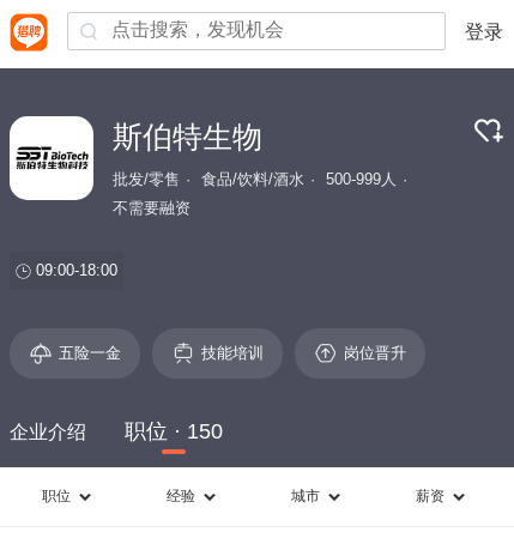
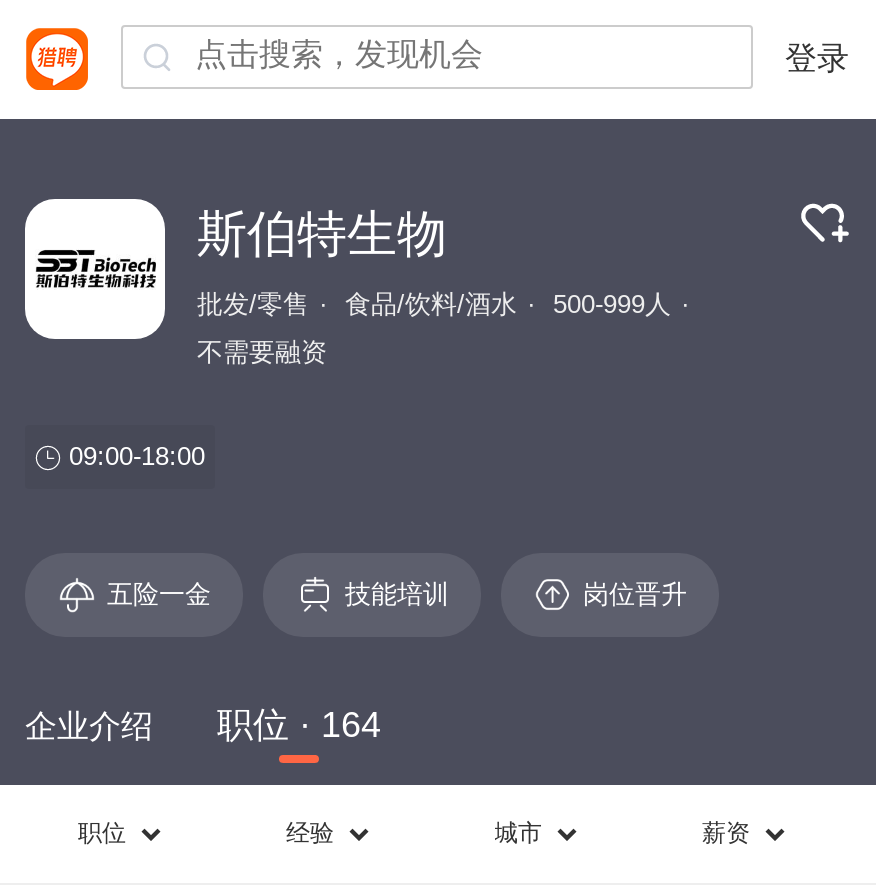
[10,419,223,443] 企业介绍 职位 · 150 -> [25,705,381,745] 企业介绍 职位 · 164

